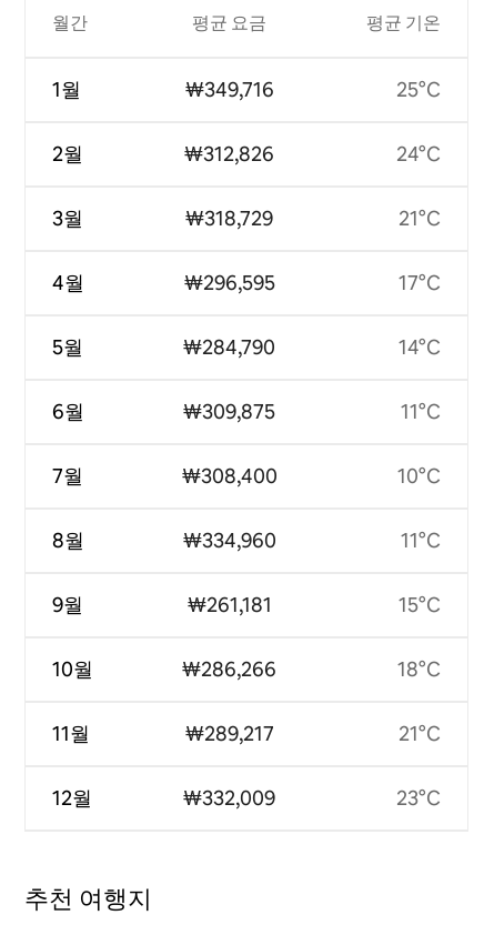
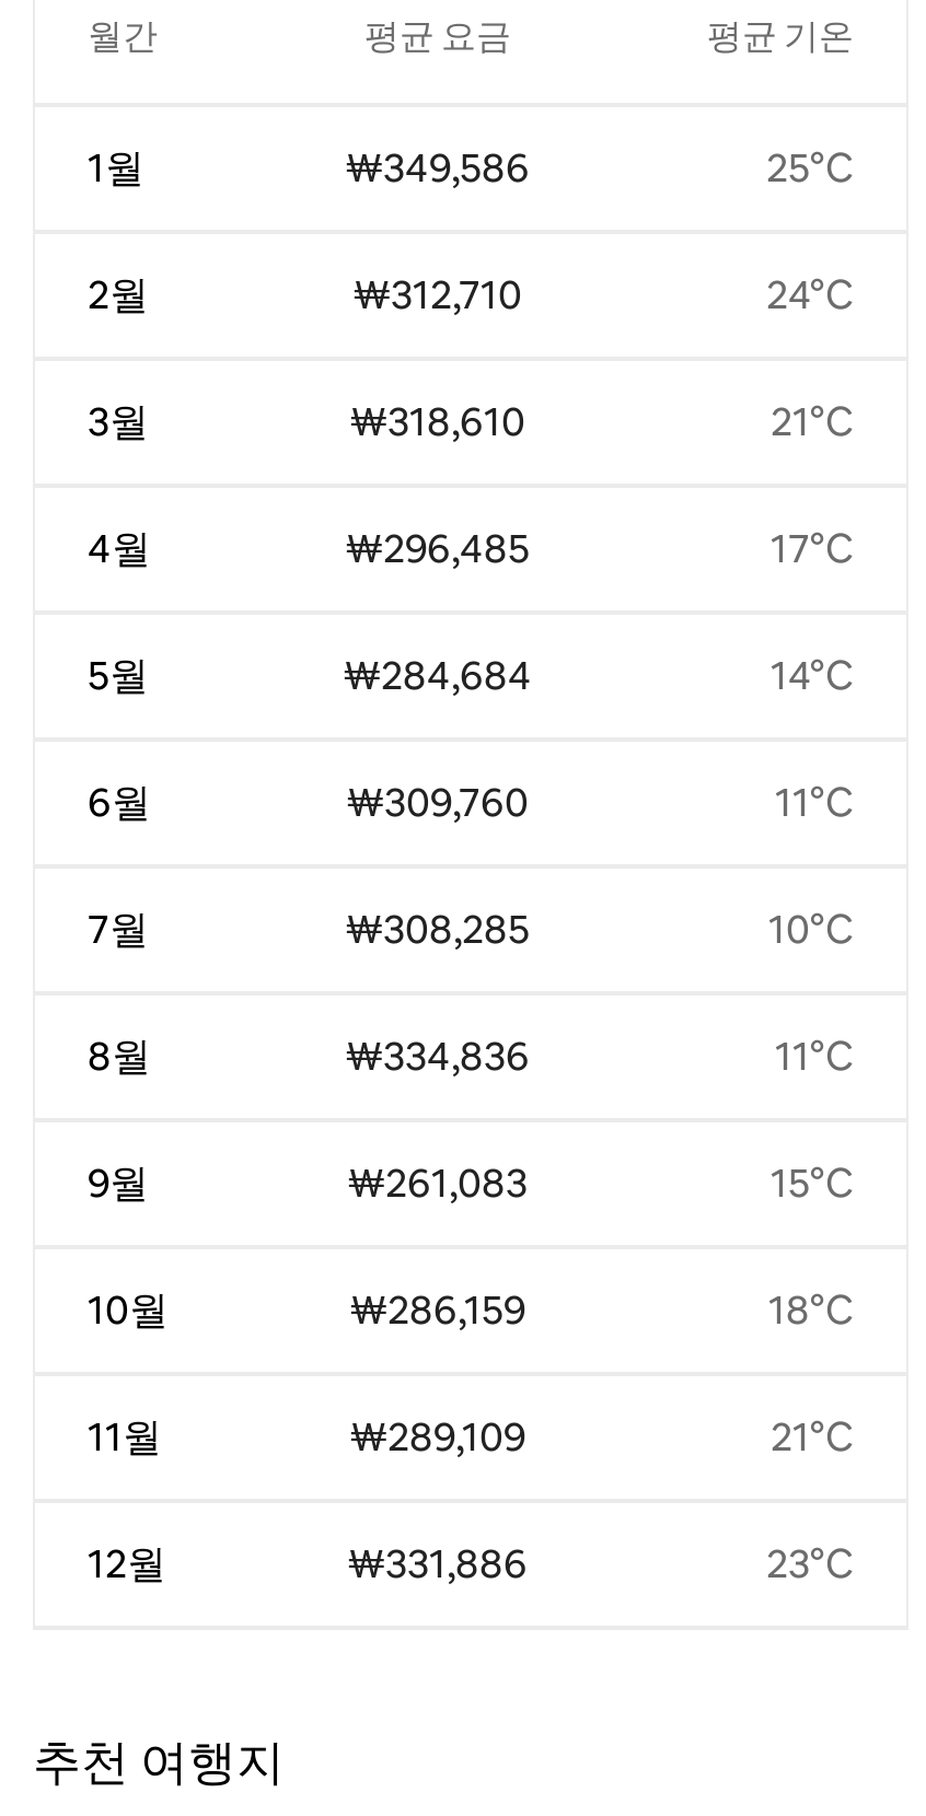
[185,77,274,102] ₩349,716 -> [346,144,530,194] ₩349,586
[185,141,275,167] ₩312,826 -> [354,270,522,321] ₩312,710
[186,206,274,231] ₩318,729 -> [350,397,525,448] ₩318,610
[184,270,275,295] ₩296,595 -> [346,524,530,575] ₩296,485
[184,334,276,360] ₩284,790 -> [344,651,532,701] ₩284,684
[184,399,276,424] ₩309,875 -> [347,778,529,828] ₩309,760
[182,463,278,489] ₩308,400 -> [346,905,530,955] ₩308,285
[183,528,276,553] ₩334,960 -> [346,1032,530,1082] ₩334,836
[188,592,272,618] ₩261,181 -> [348,1159,528,1209] ₩261,083
[183,656,277,682] ₩286,266 -> [350,1286,525,1336] ₩286,159
[185,721,274,746] ₩289,217 -> [350,1413,525,1463] ₩289,109
[184,785,276,811] ₩332,009 -> [348,1539,528,1590] ₩331,886

